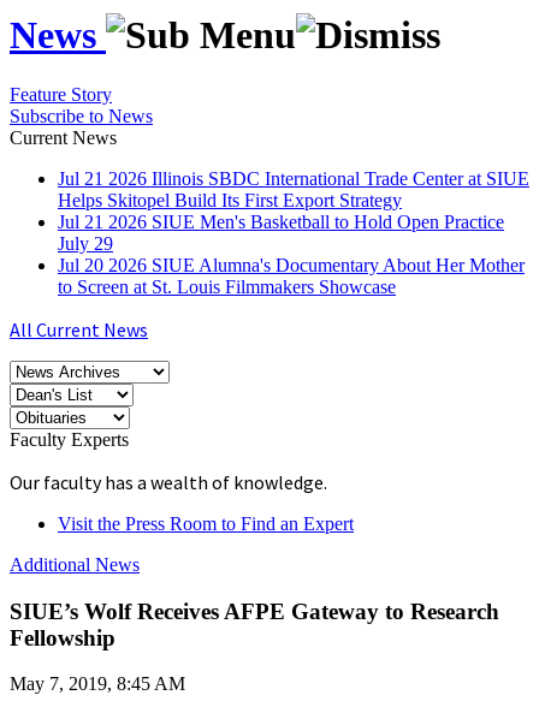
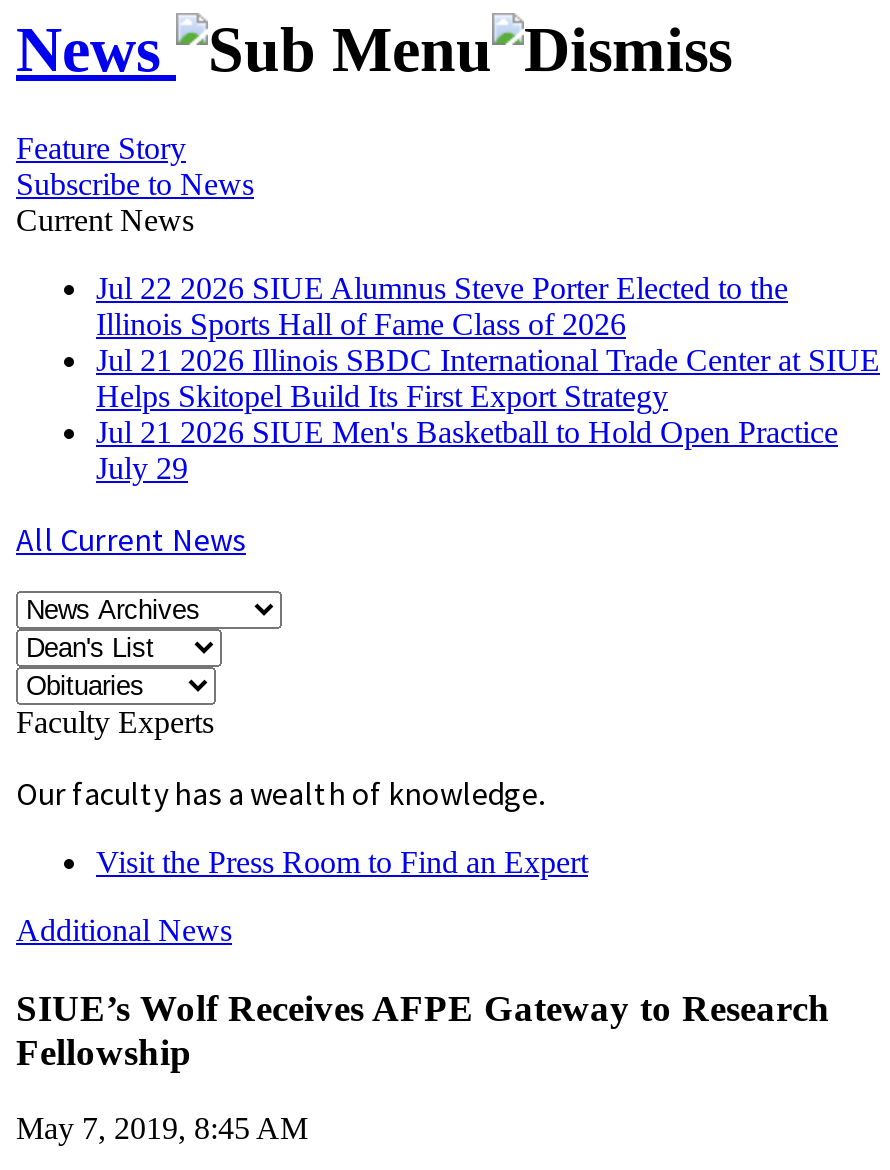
none -> [96,271,788,341] Jul 22 2026 SIUE Alumnus Steve Porter Elected to the | Illinois Sports Hall of Fame Class of 2026
moved [58,168,529,254] -> [96,343,880,485]: Jul 21 2026 Illinois SBDC International Trade Center at SIUE | Helps Skitopel Build Its First Export Strategy | Jul 21 2026 SIUE Men's Basketball to Hold Open Practice | July 29
[58,255,525,297] Jul 20 2026 SIUE Alumna's Documentary About Her Mother | to Screen at St. Louis Filmmakers Showcase -> none

